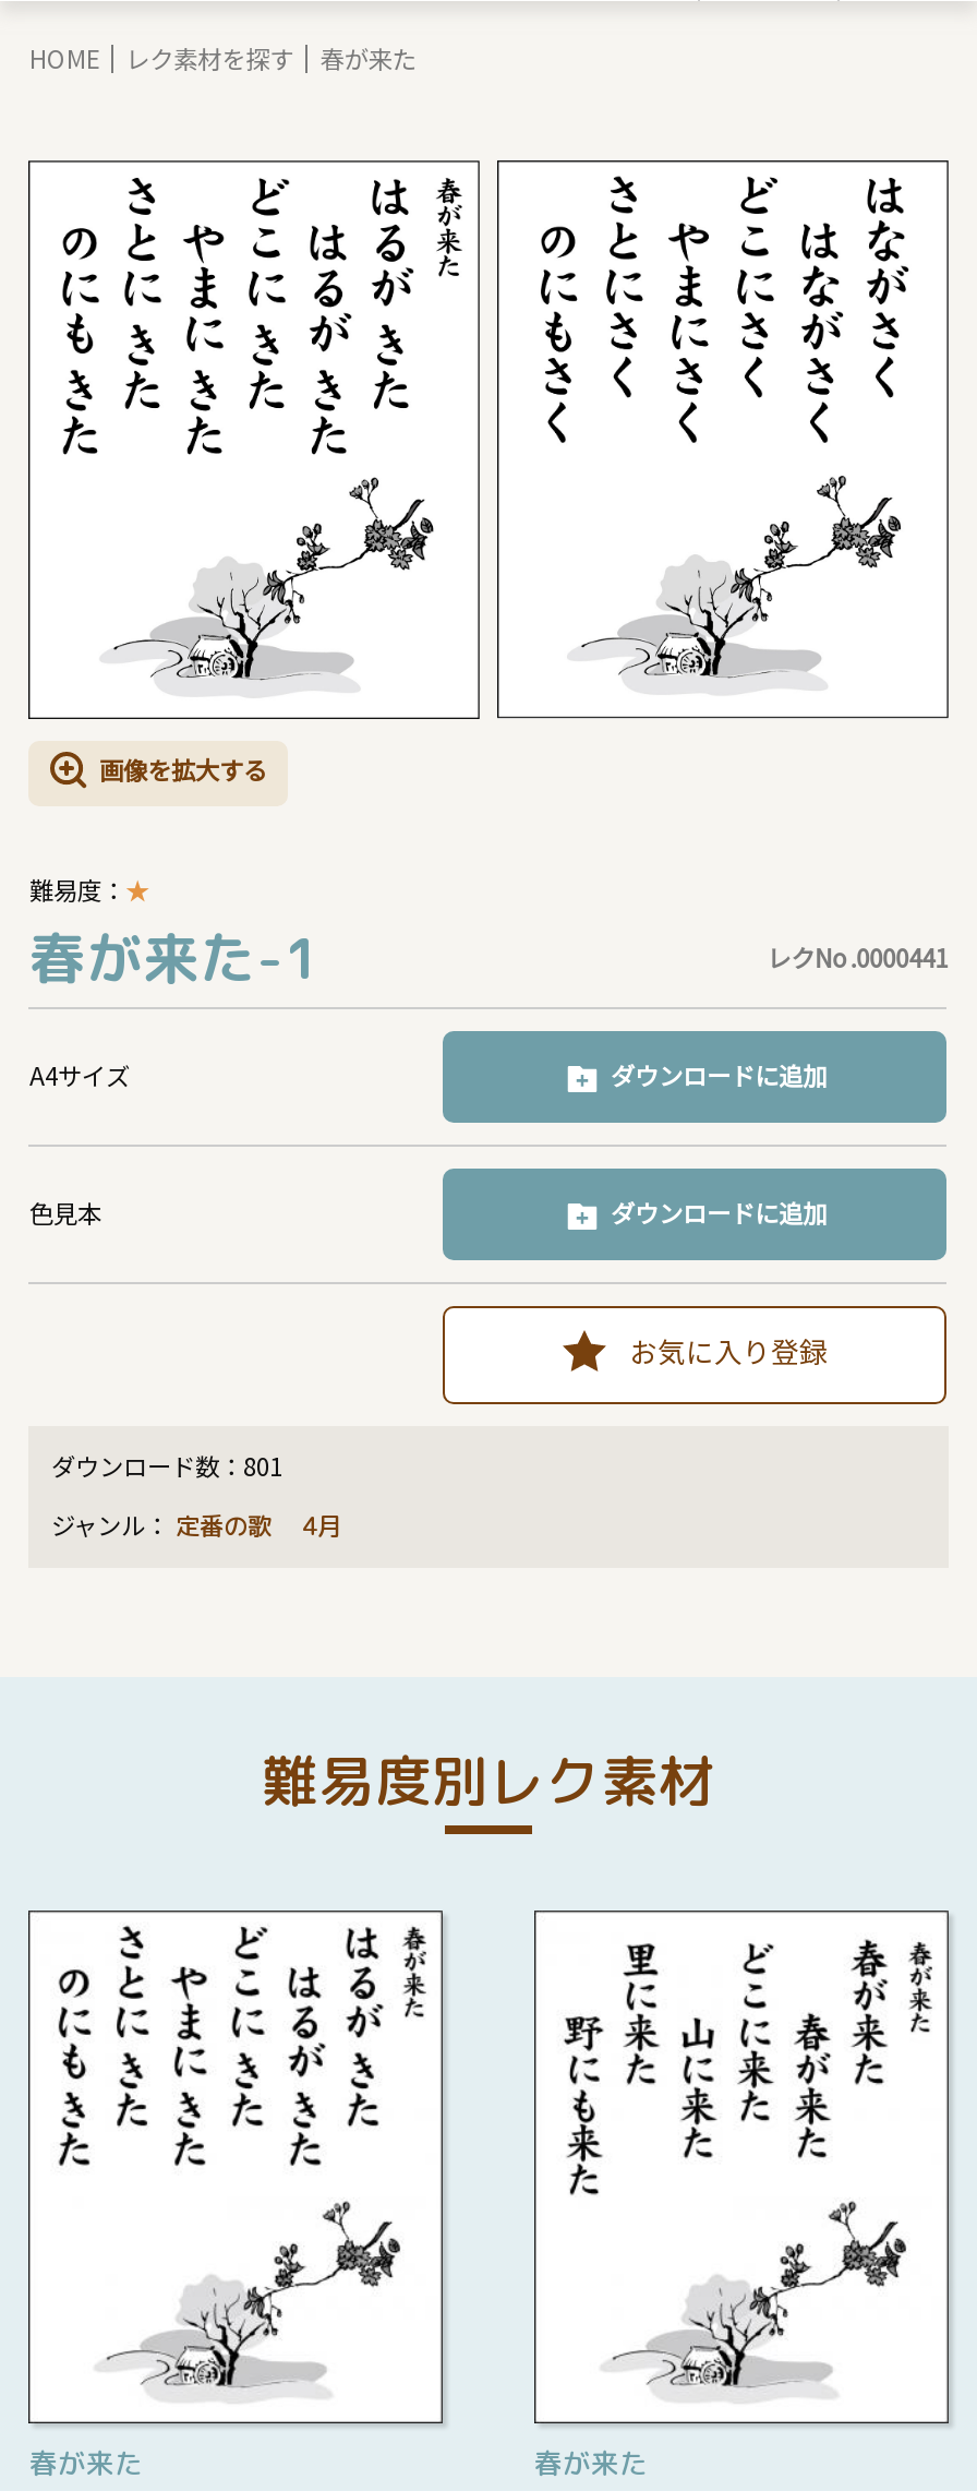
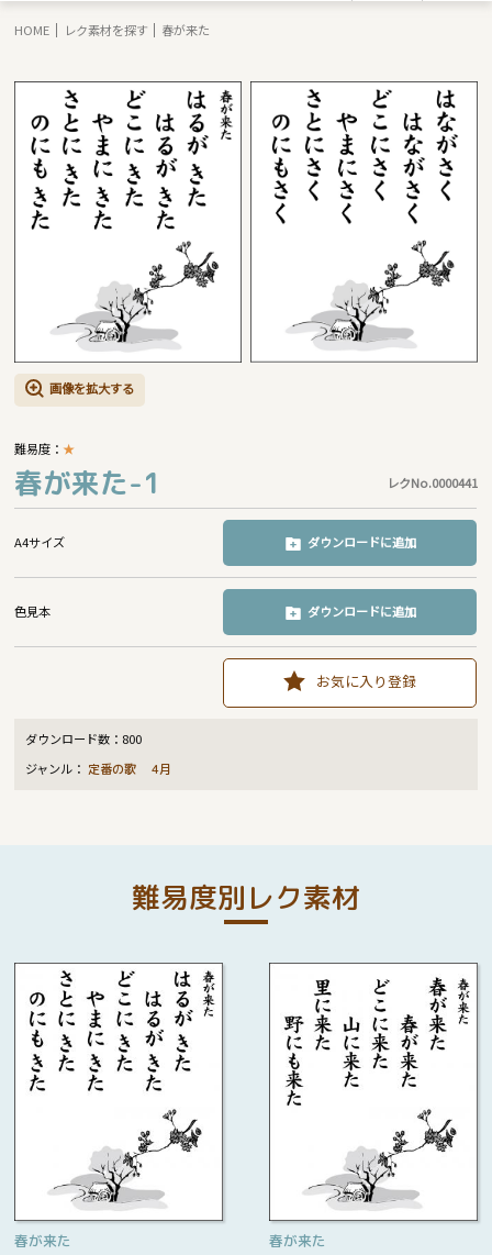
[51,1448,282,1483] ダウンロード数：801 -> [26,730,142,748] ダウンロード数：800

